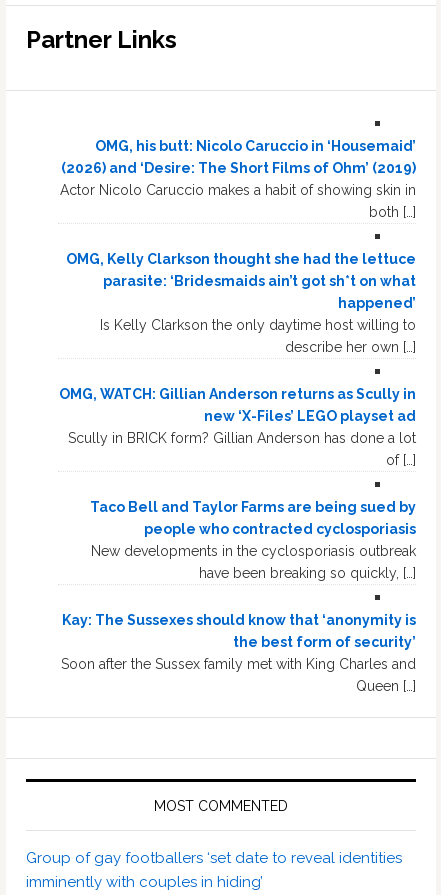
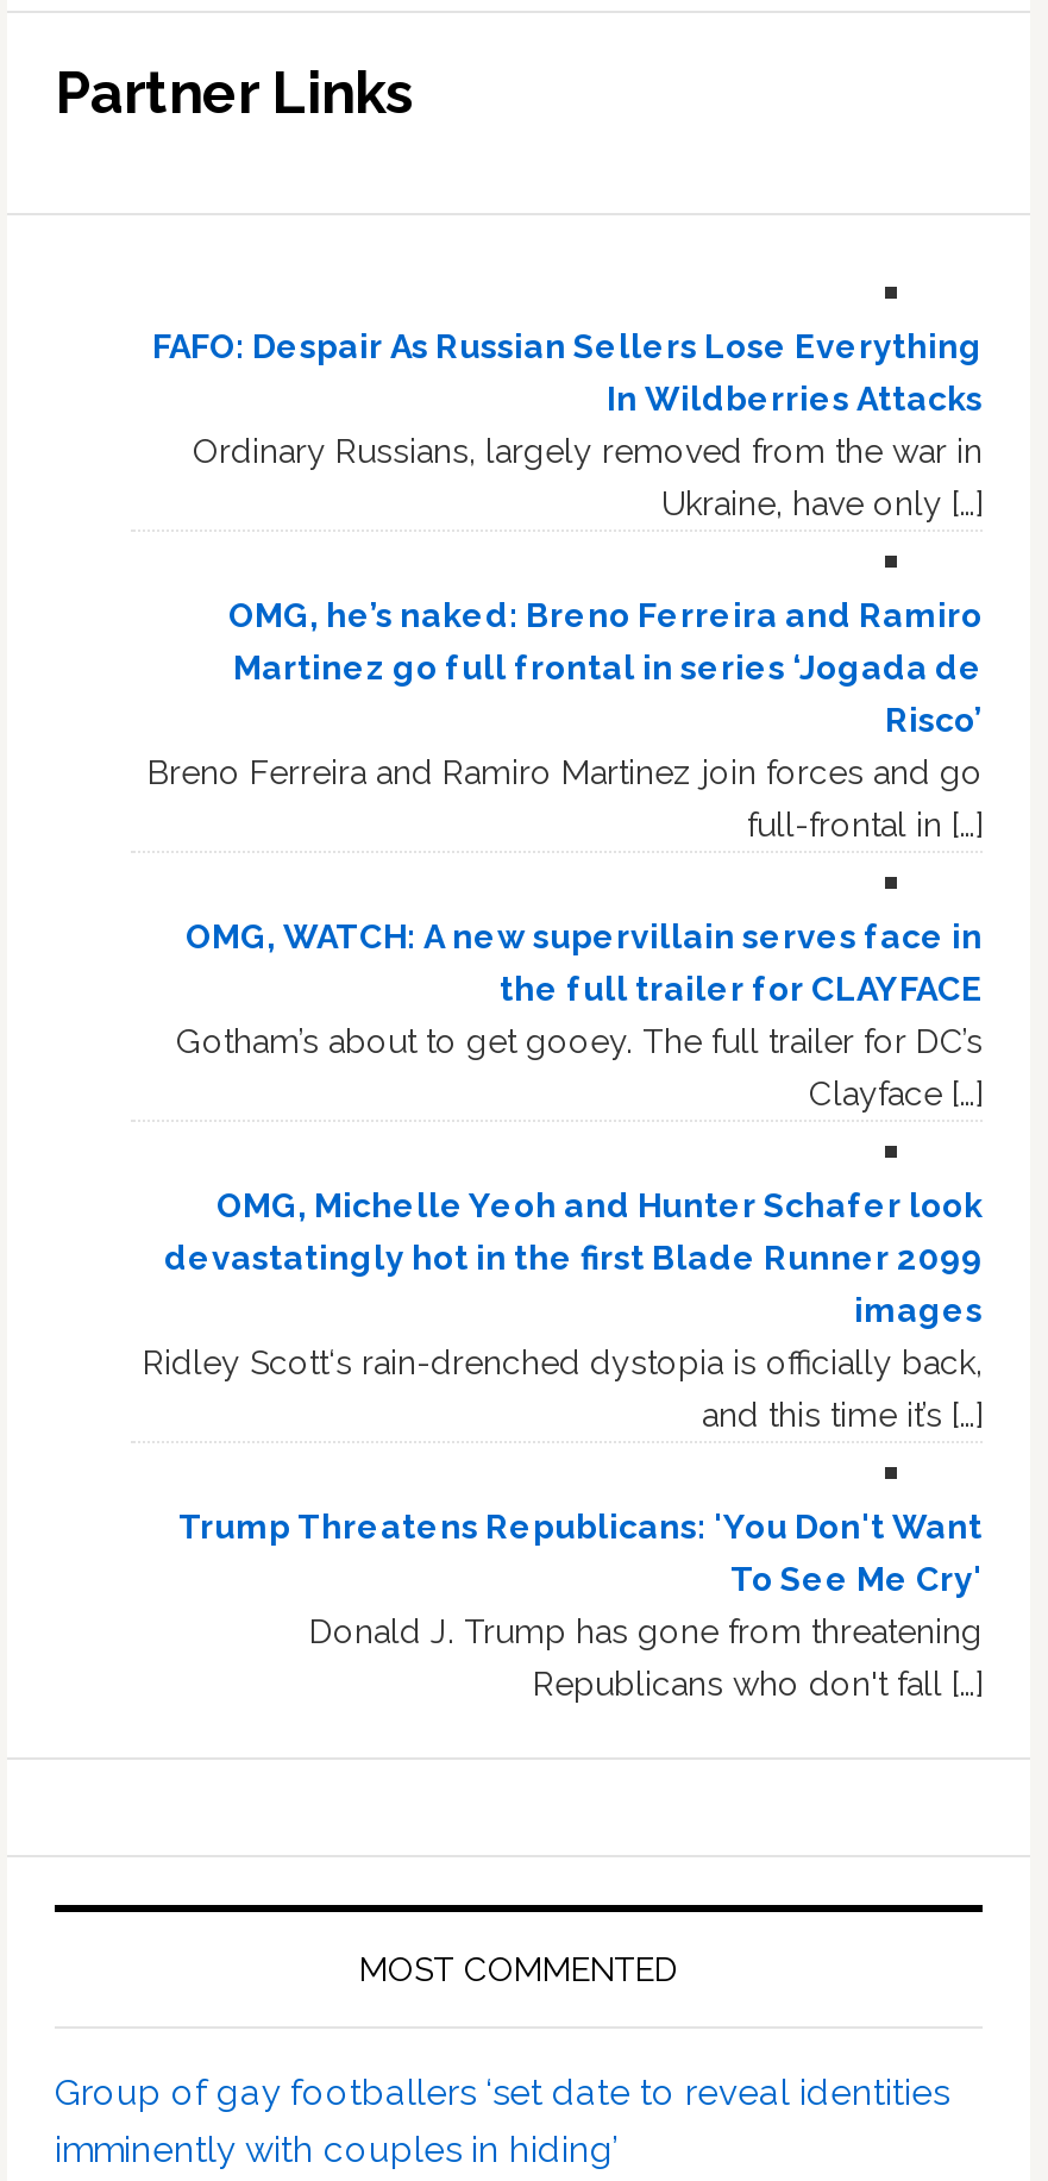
[60,138,416,220] OMG, his butt: Nicolo Caruccio in ‘Housemaid’ | (2026) and ‘Desire: The Short Films of Ohm’ (2019) | Actor Nicolo Caruccio makes a habit of showing skin in | both […] -> [152,328,983,524] FAFO: Despair As Russian Sellers Lose Everything | In Wildberries Attacks | Ordinary Russians, largely removed from the war in | Ukraine, have only […]
[66,251,416,355] OMG, Kelly Clarkson thought she had the lettuce | parasite: ‘Bridesmaids ain’t got sh*t on what | happened’ | Is Kelly Clarkson the only daytime host willing to | describe her own […] -> [148,597,983,845] OMG, he’s naked: Breno Ferreira and Ramiro | Martinez go full frontal in series ‘Jogada de | Risco’ | Breno Ferreira and Ramiro Martinez join forces and go | full-frontal in […]
[59,386,416,468] OMG, WATCH: Gillian Anderson returns as Scully in | new ‘X-Files’ LEGO playset ad | Scully in BRICK form? Gillian Anderson has done a lot | of […] -> [176,919,983,1114] OMG, WATCH: A new supervillain serves face in | the full trailer for CLAYFACE | Gotham’s about to get gooey. The full trailer for DC’s | Clayface […]
[90,499,416,581] Taco Bell and Taylor Farms are being sued by | people who contracted cyclosporiasis | New developments in the cyclosporiasis outbreak | have been breaking so quickly, […] -> [143,1187,983,1435] OMG, Michelle Yeoh and Hunter Schafer look | devastatingly hot in the first Blade Runner 2099 | images | Ridley Scott‘s rain-drenched dystopia is officially back, | and this time it’s […]
[61,612,416,694] Kay: The Sussexes should know that ‘anonymity is | the best form of security’ | Soon after the Sussex family met with King Charles and | Queen […] -> [178,1509,983,1704] Trump Threatens Republicans: 'You Don't Want | To See Me Cry' | Donald J. Trump has gone from threatening | Republicans who don't fall […]

